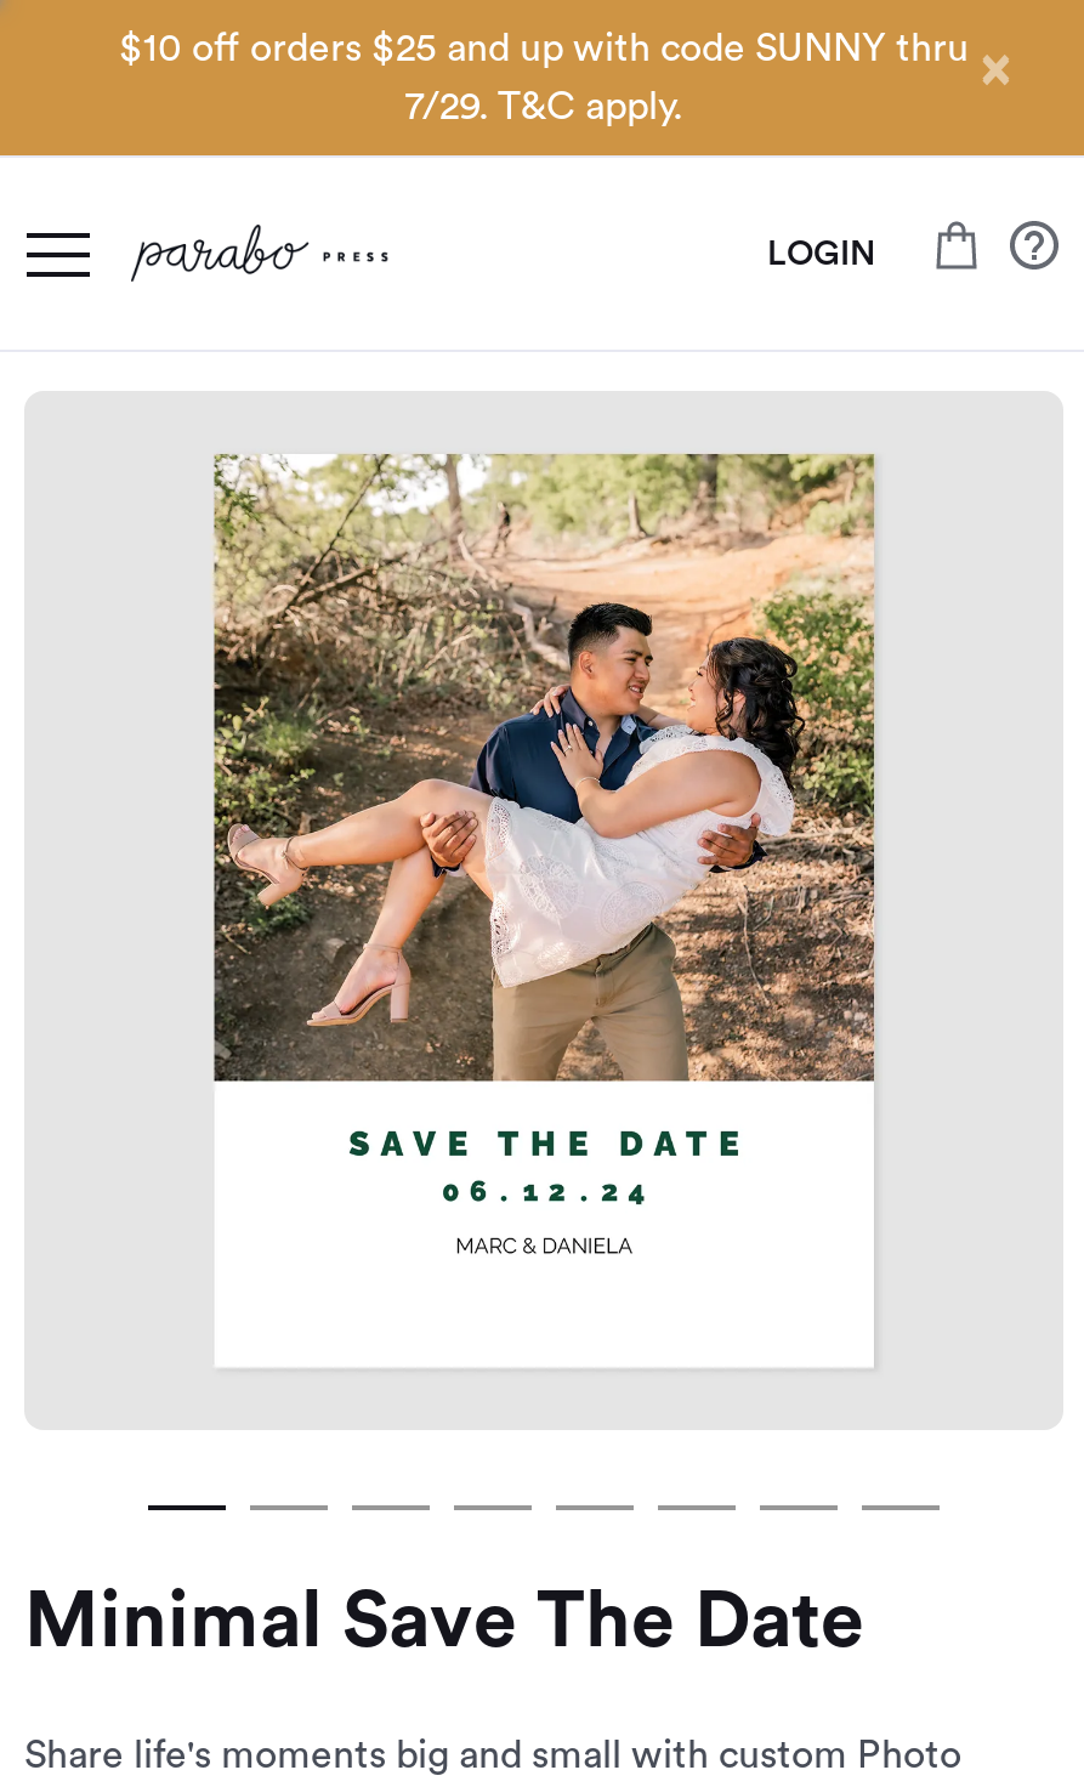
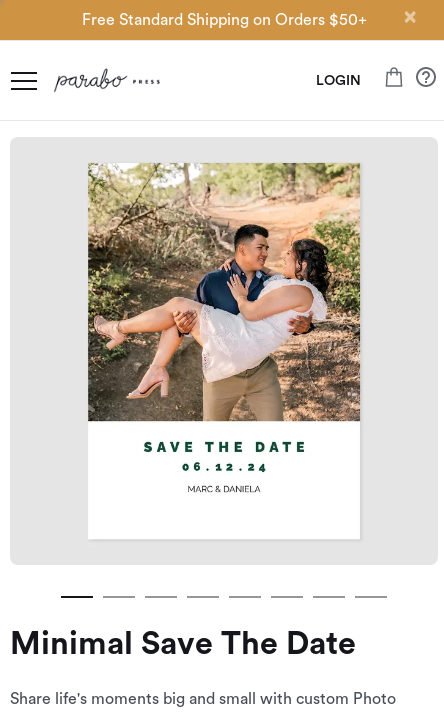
[119,29,969,126] $10 off orders $25 and up with code SUNNY thru | 7/29. T&C apply. -> [81,12,366,28] Free Standard Shipping on Orders $50+

